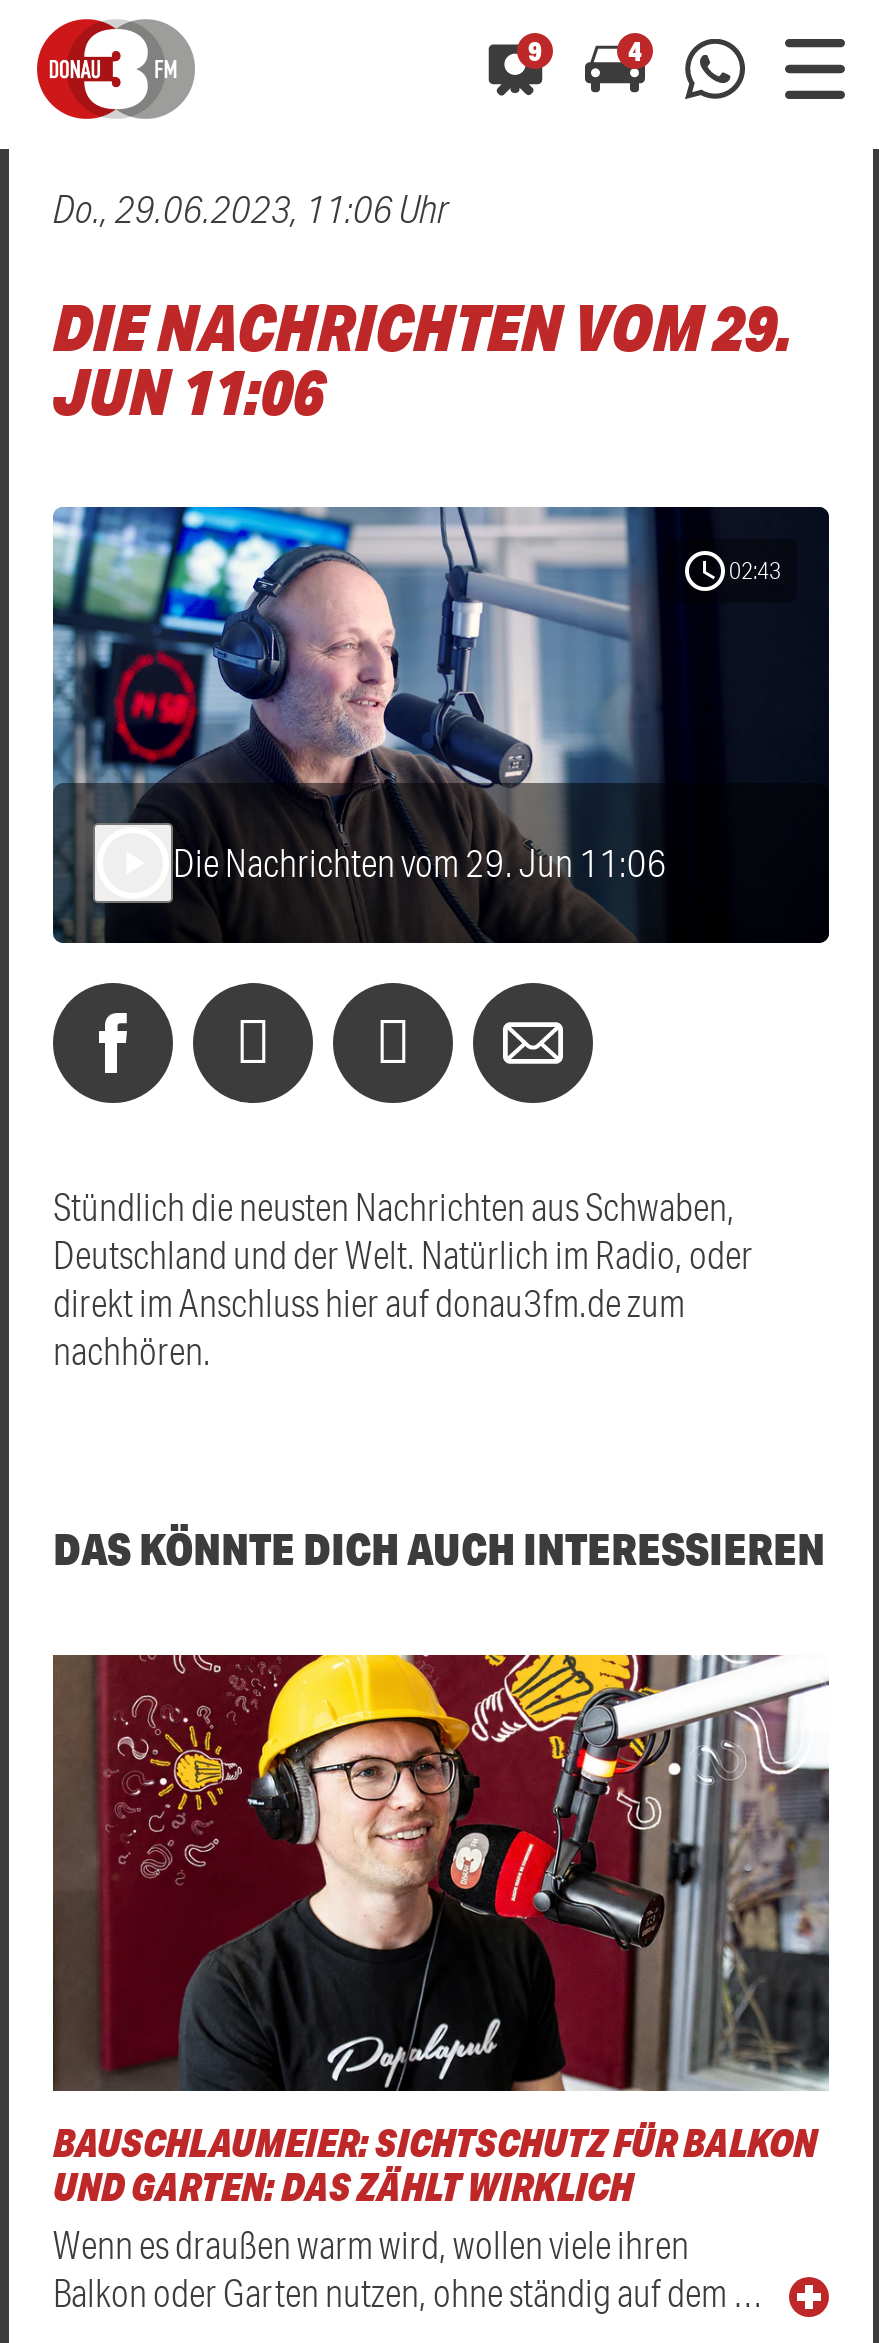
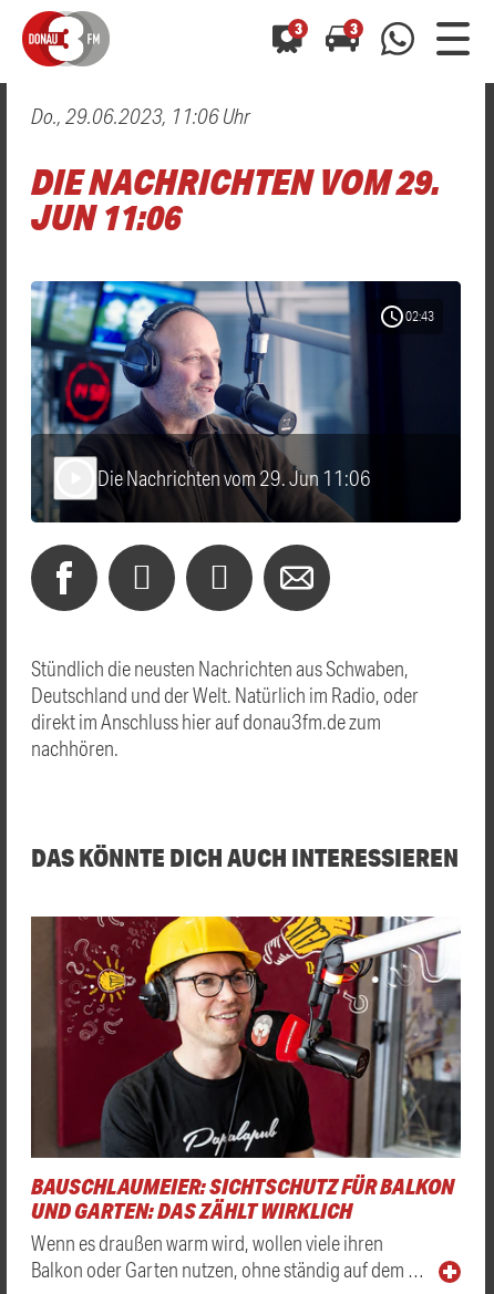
[528,33,542,69] 9 -> [294,19,302,39] 3
[628,33,642,69] 4 -> [349,19,357,39] 3

